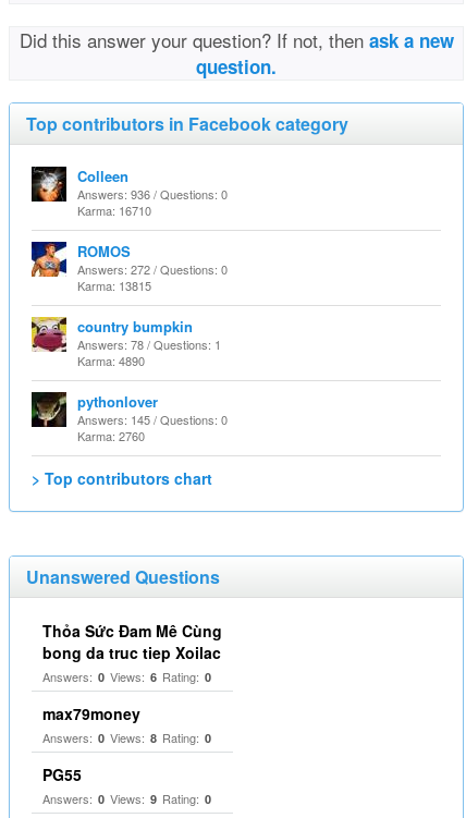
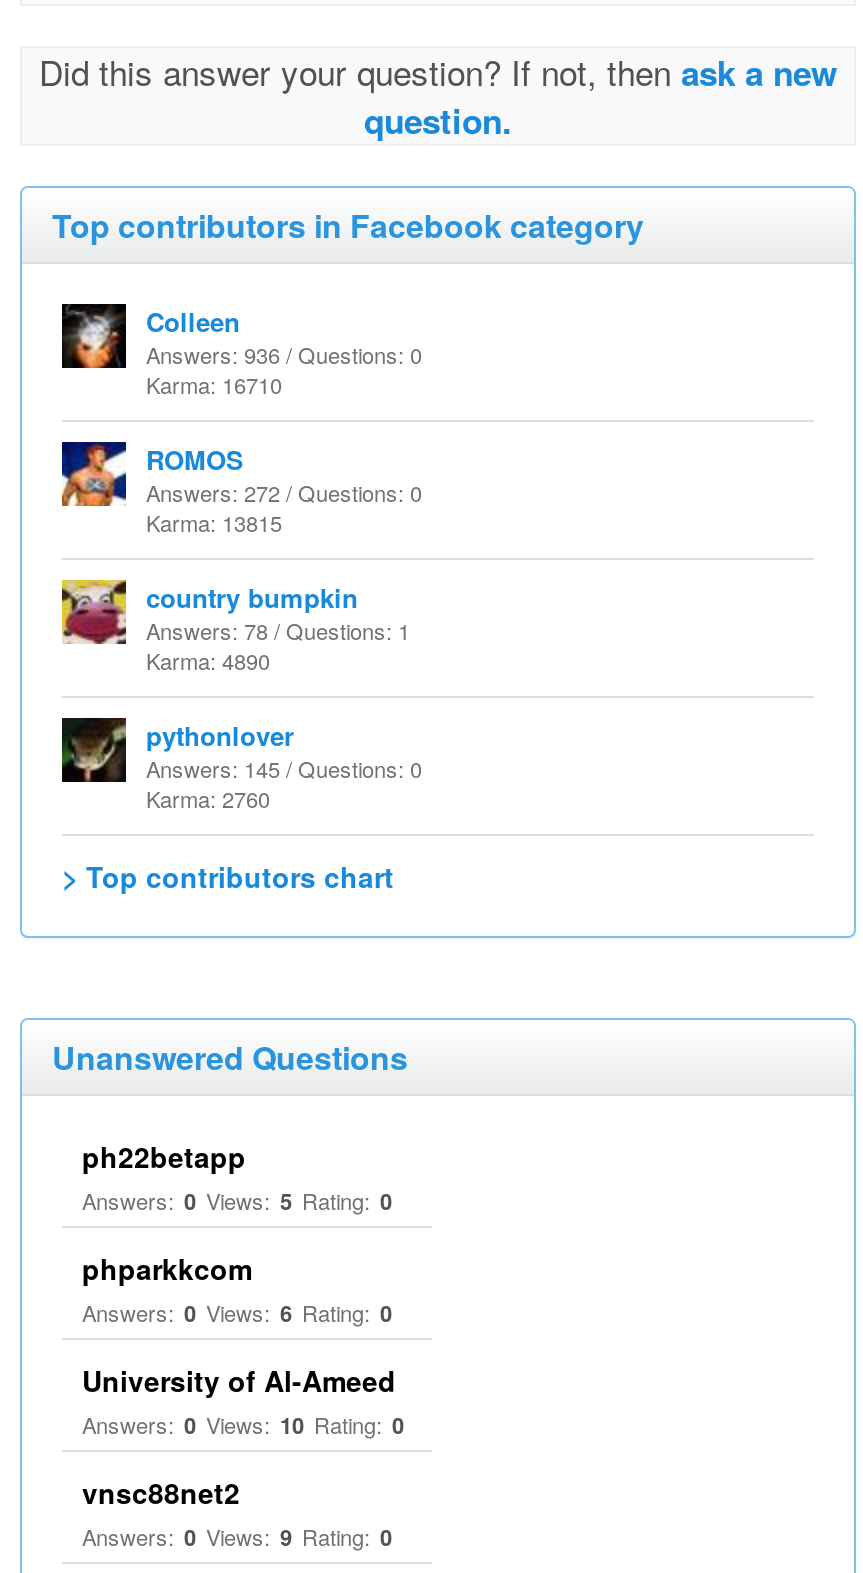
[42,620,222,663] Thỏa Sức Đam Mê Cùng | bong da truc tiep Xoilac -> [82,1136,392,1288] ph22betapp | Answers: 0 Views: 5 Rating: 0 | phparkkcom
[42,703,211,746] max79money | Answers: 0 Views: 8 Rating: 0 -> [82,1360,404,1440] University of Al-Ameed | Answers: 0 Views: 10 Rating: 0
[42,764,82,785] PG55 -> [82,1472,240,1512] vnsc88net2

